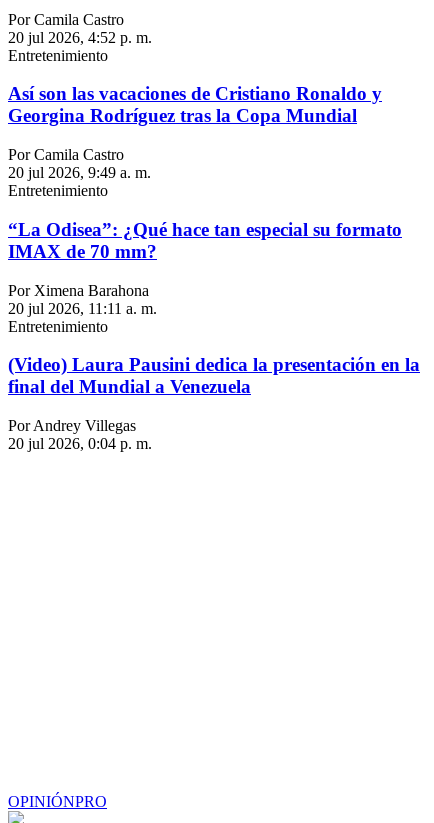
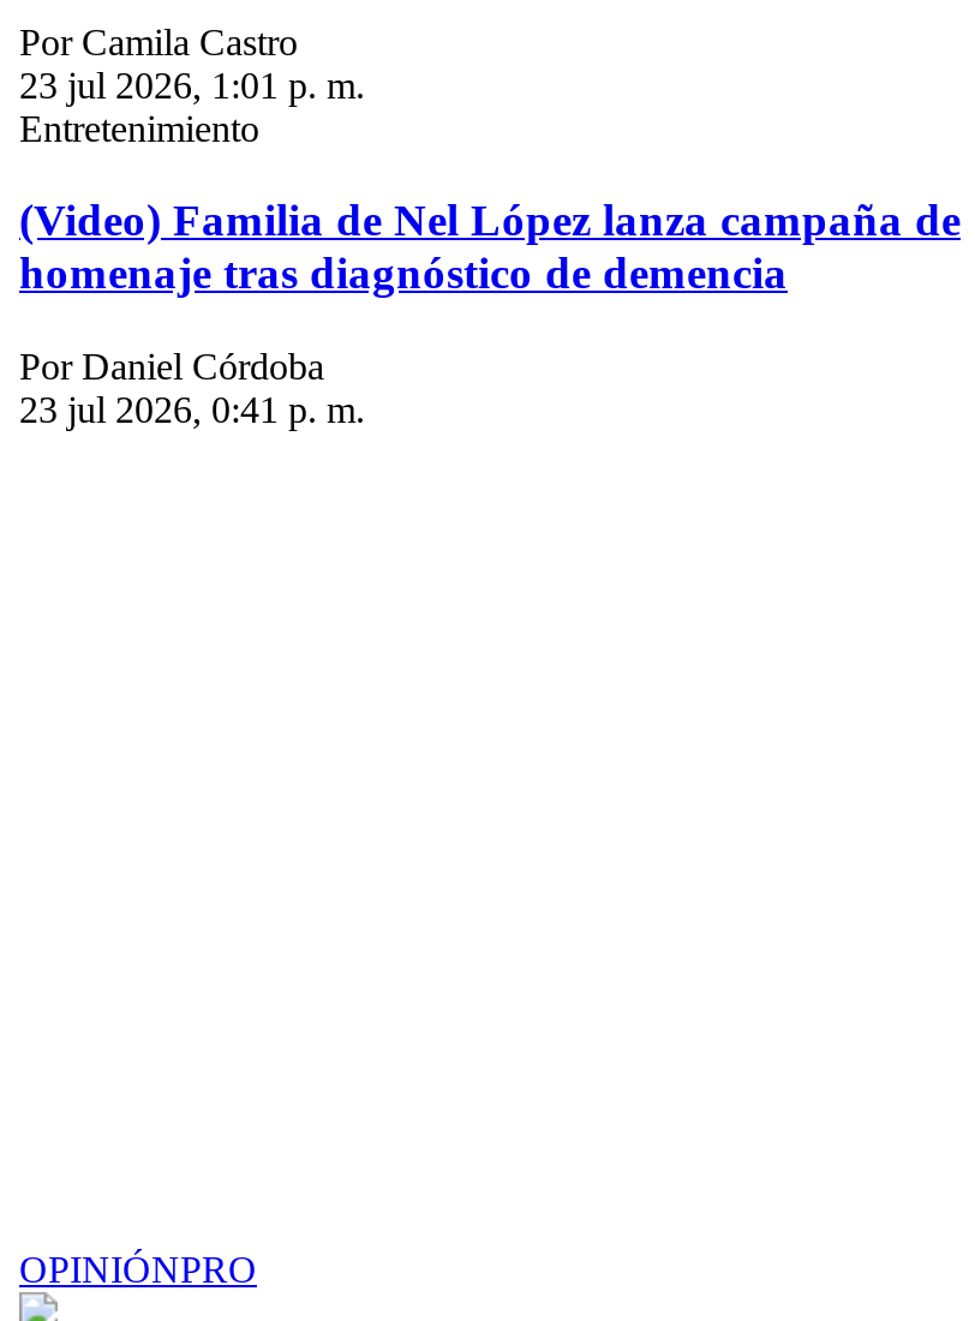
[8,29,152,46] 20 jul 2026, 4:52 p. m. -> [19,64,365,105] 23 jul 2026, 1:01 p. m.
[8,83,420,452] Así son las vacaciones de Cristiano Ronaldo y | Georgina Rodríguez tras la Copa Mundial | Por Camila Castro | 20 jul 2026, 9:49 a. m. | Entretenimiento | “La Odisea”: ¿Qué hace tan especial su formato | IMAX de 70 mm? | Por Ximena Barahona | 20 jul 2026, 11:11 a. m. | Entretenimiento | (Video) Laura Pausini dedica la presentación en la | final del Mundial a Venezuela | Por Andrey Villegas | 20 jul 2026, 0:04 p. m. -> [19,196,961,430] (Video) Familia de Nel López lanza campaña de | homenaje tras diagnóstico de demencia | Por Daniel Córdoba | 23 jul 2026, 0:41 p. m.

